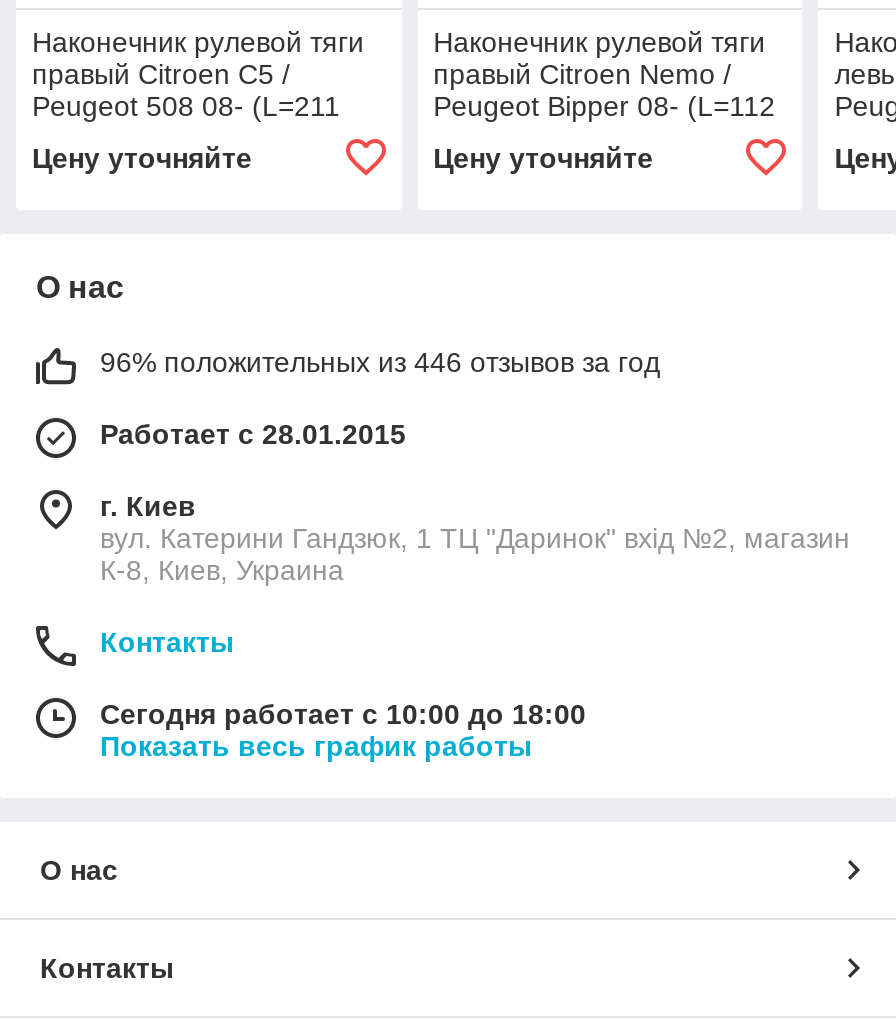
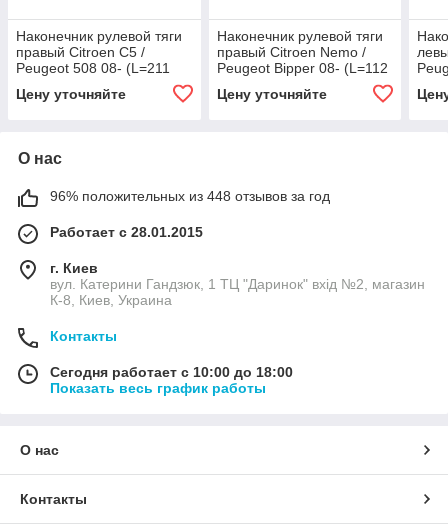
[100,346,660,378] 96% положительных из 446 отзывов за год -> [50,188,330,204] 96% положительных из 448 отзывов за год

